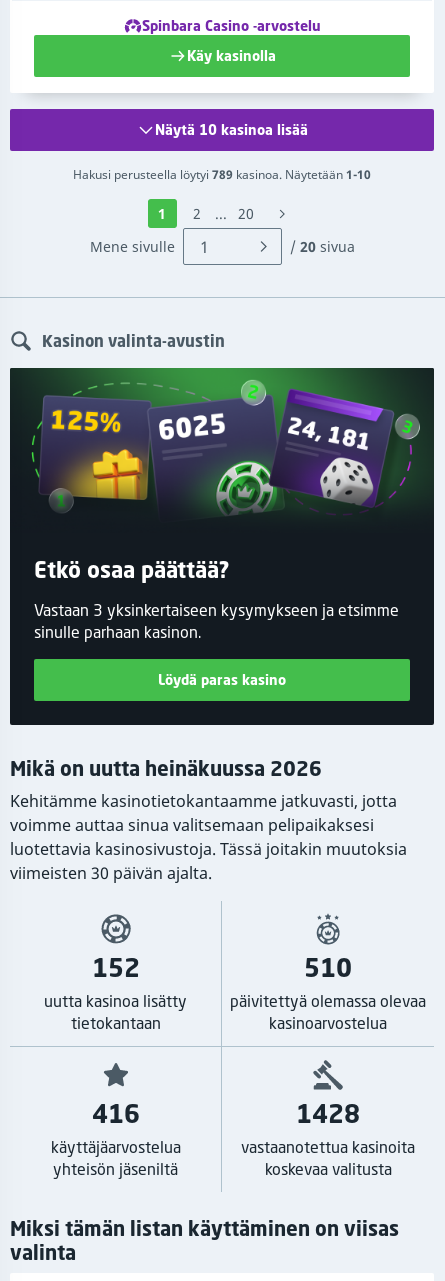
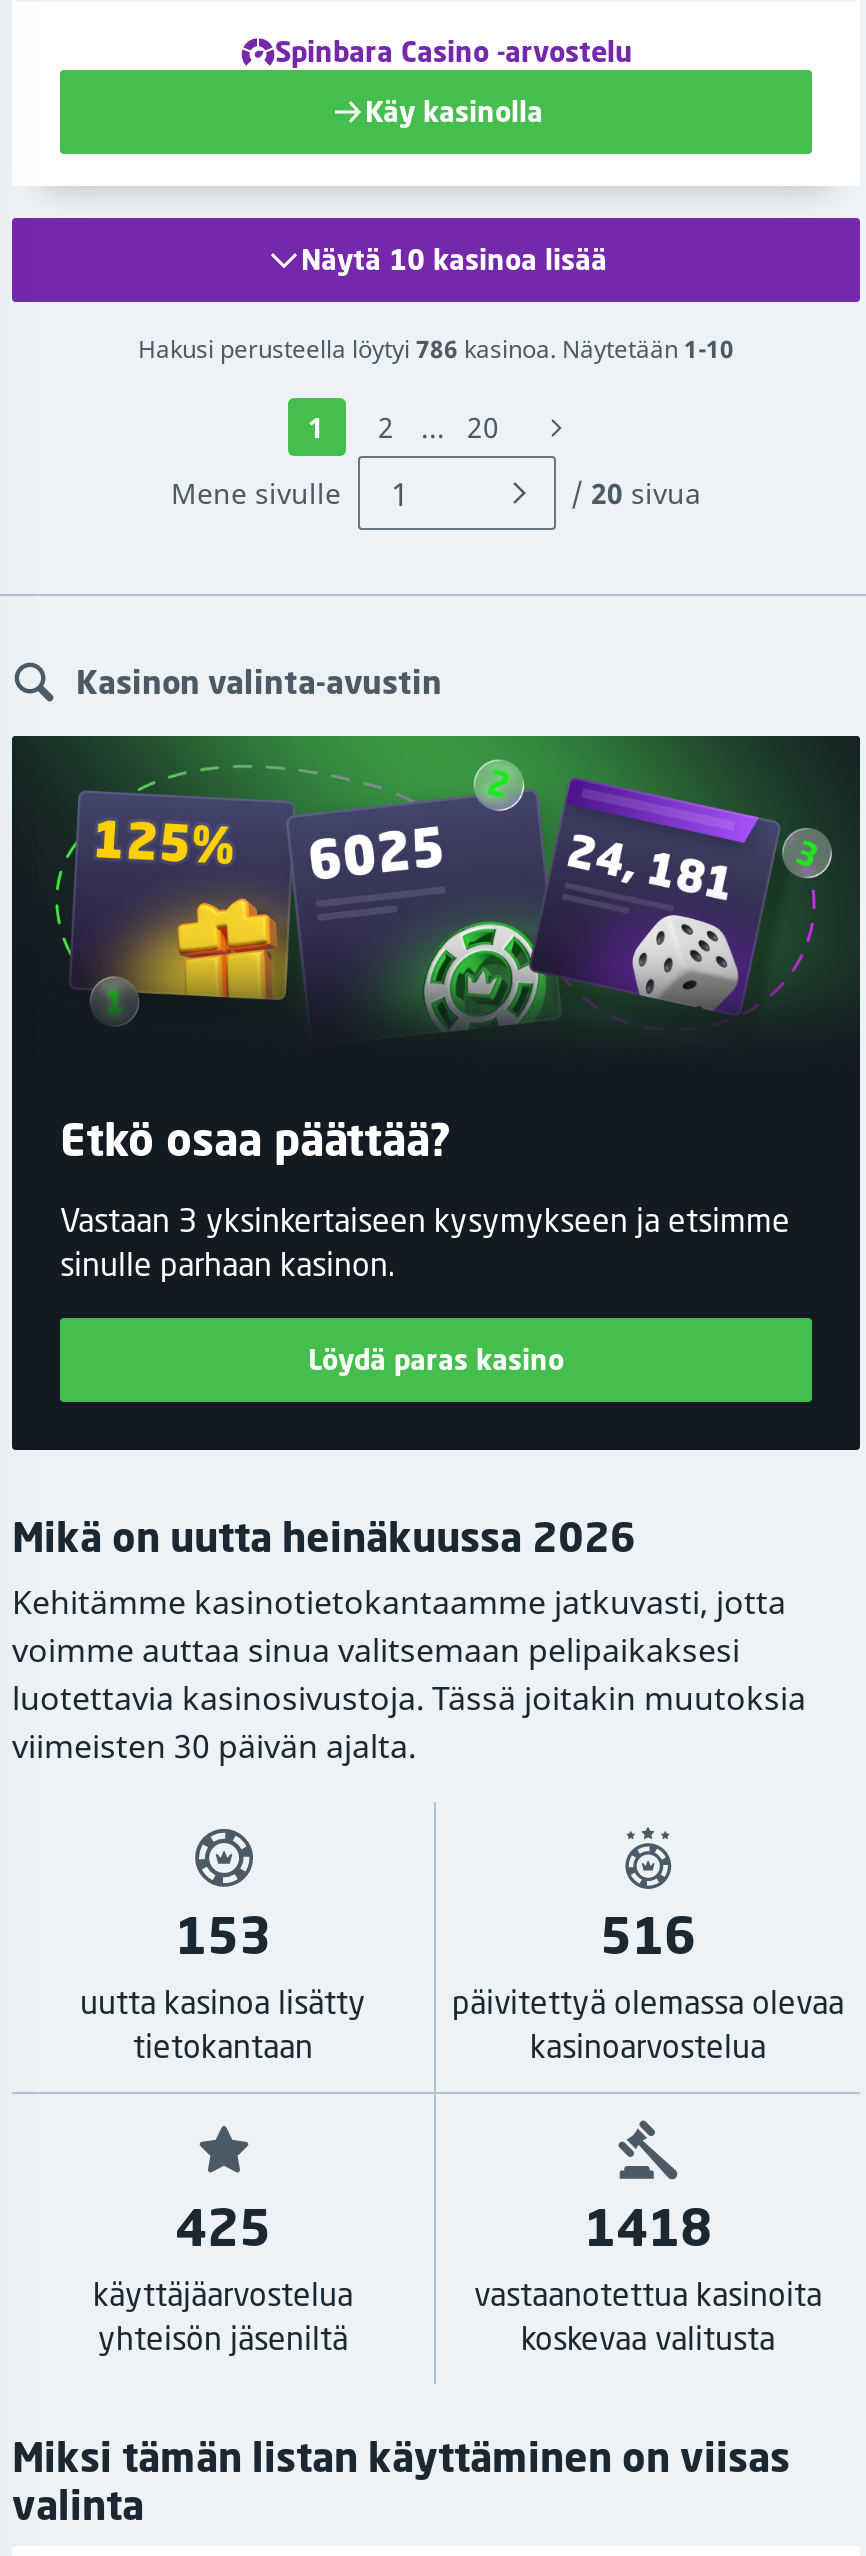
[73,166,371,183] Hakusi perusteella löytyi 789 kasinoa. Näytetään 1-10 -> [138,332,734,366] Hakusi perusteella löytyi 786 kasinoa. Näytetään 1-10
[91,951,139,984] 152 -> [175,1902,271,1968] 153
[304,951,352,984] 510 -> [600,1902,696,1968] 516
[91,1097,139,1130] 416 -> [175,2194,271,2260] 425
[296,1097,360,1130] 1428 -> [584,2194,712,2260] 1418

